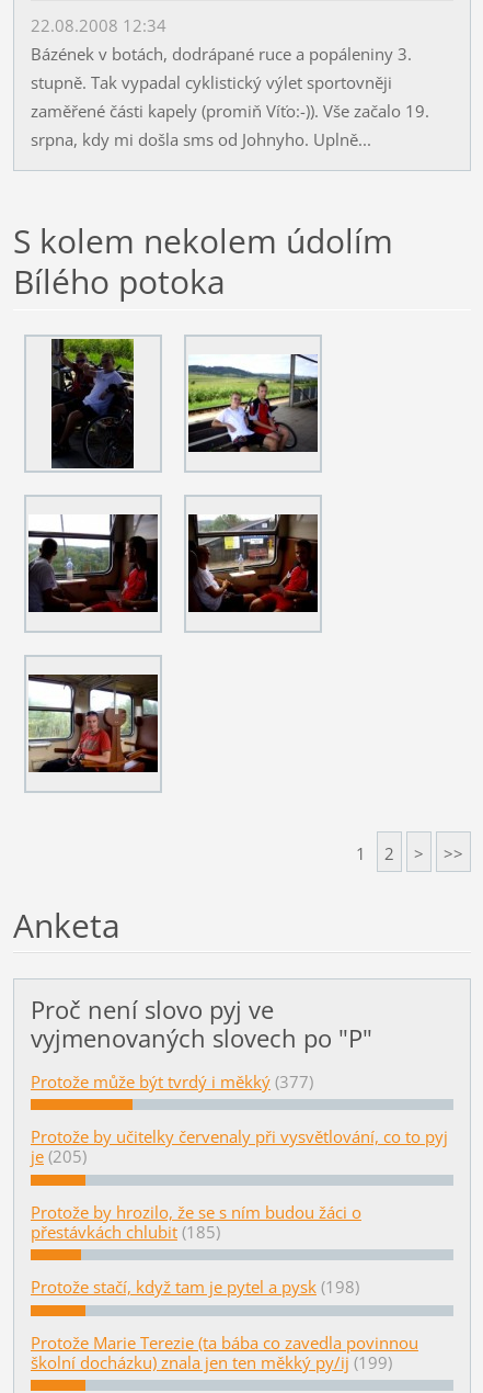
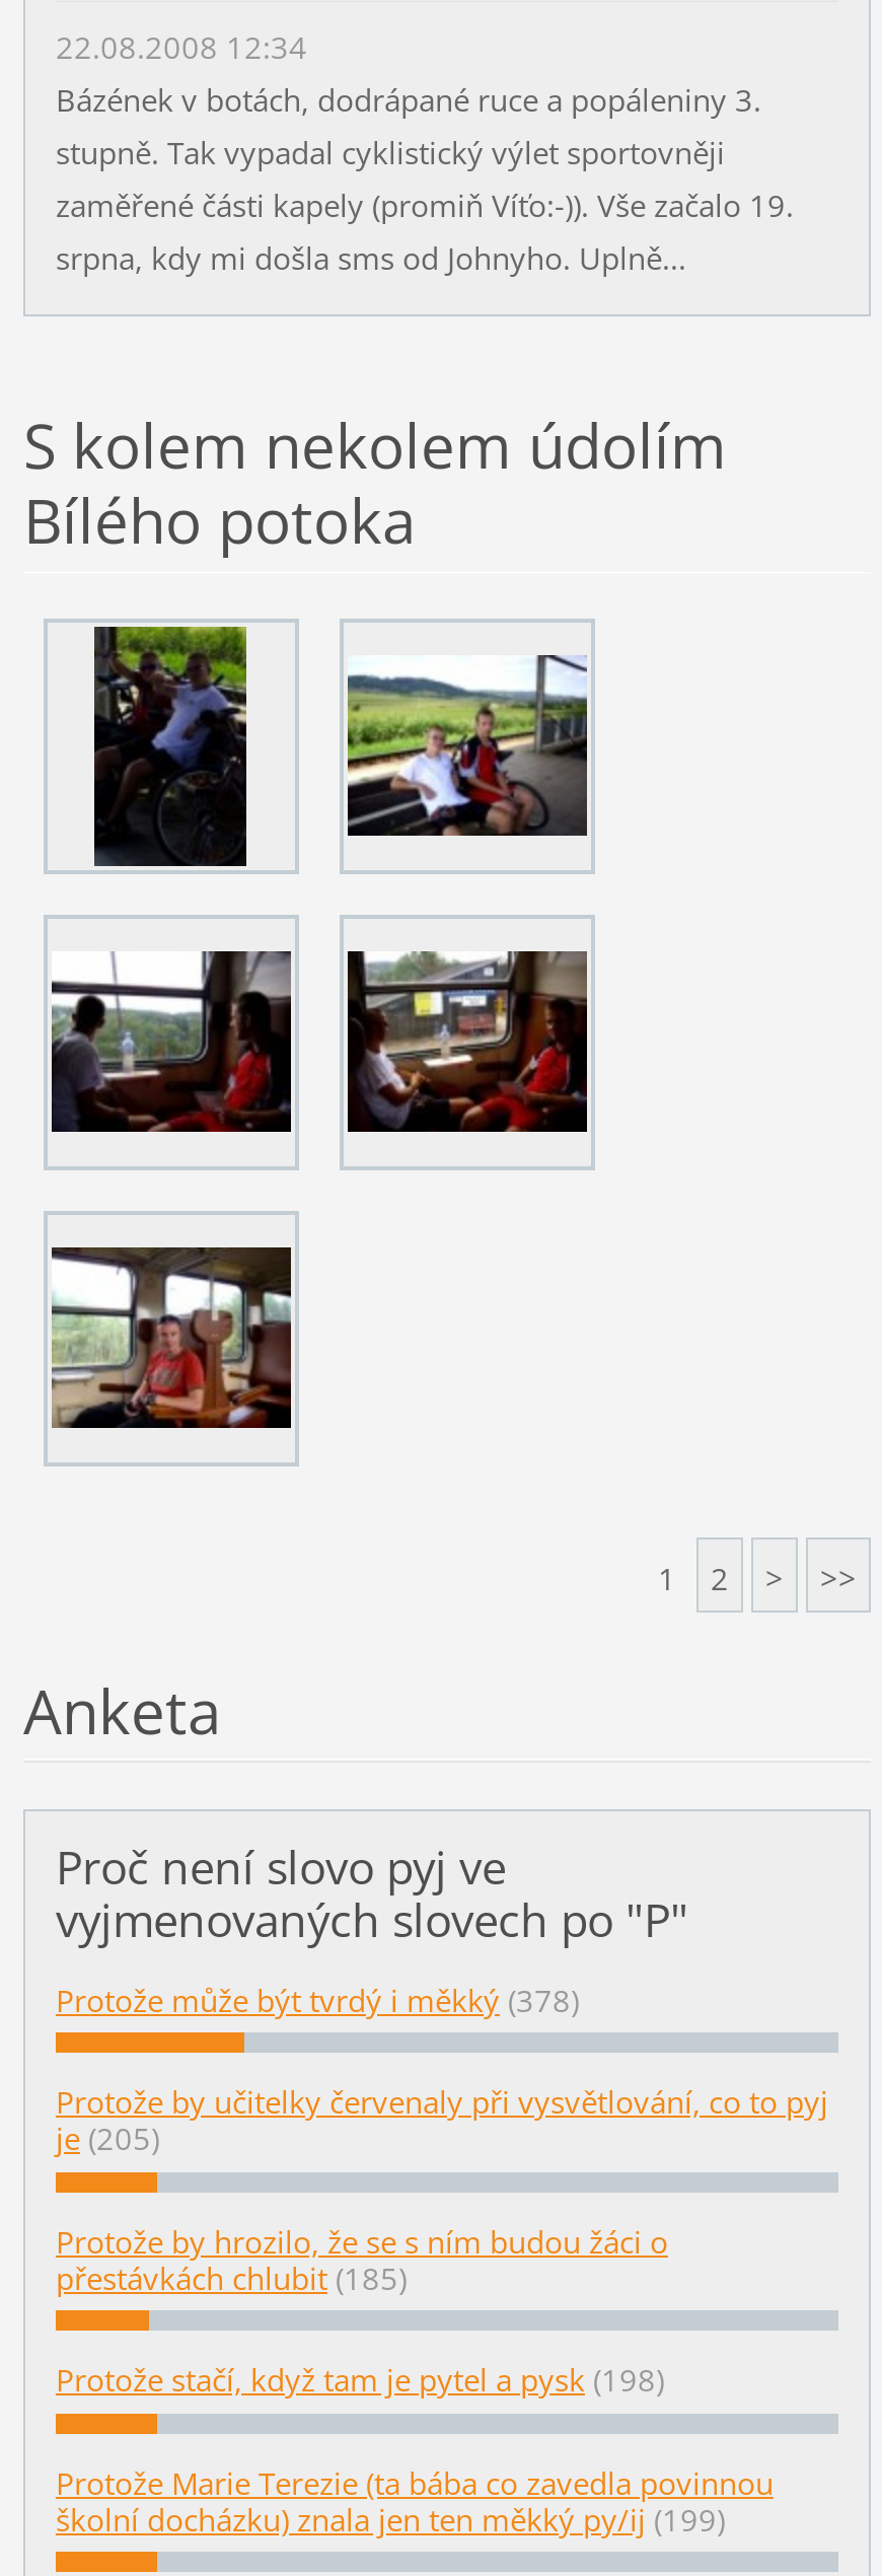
[31,1070,313,1092] Protože může být tvrdý i měkký (377) -> [56,1979,579,2020] Protože může být tvrdý i měkký (378)

